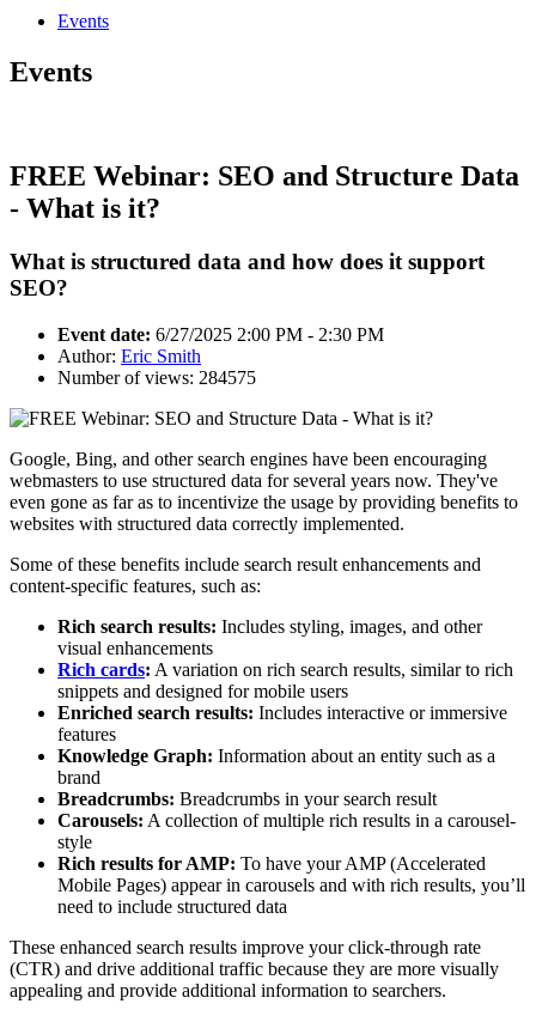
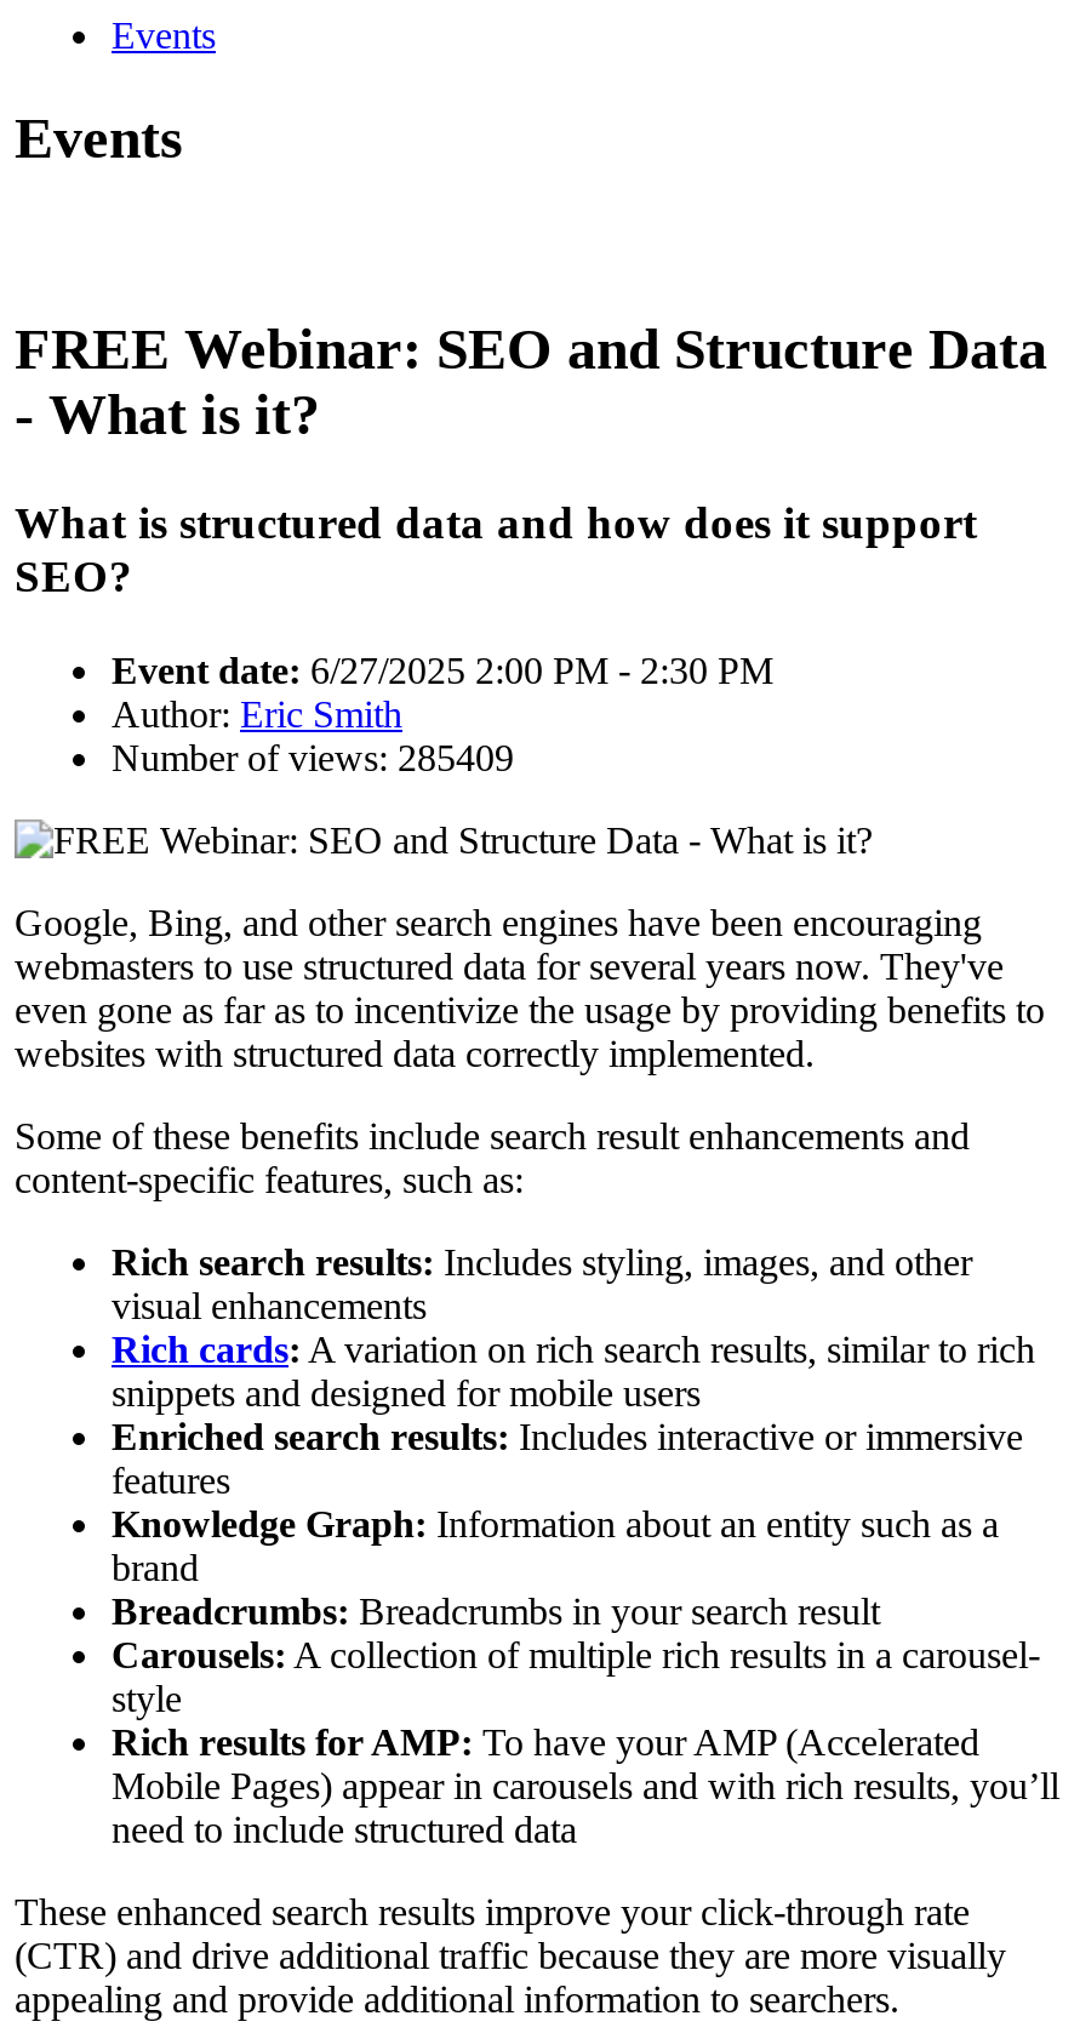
[57,367,256,387] Number of views: 284575 -> [112,736,514,777] Number of views: 285409

